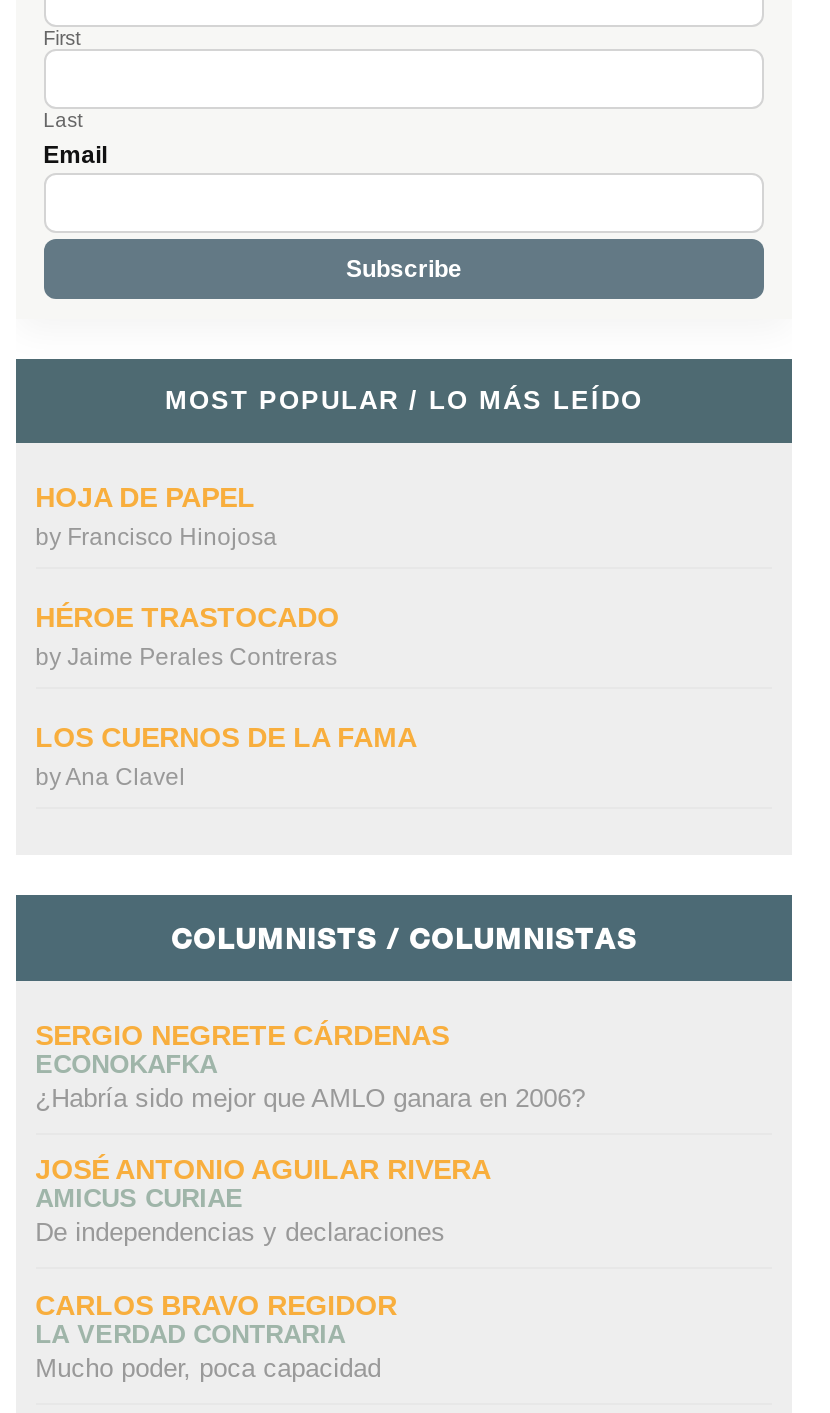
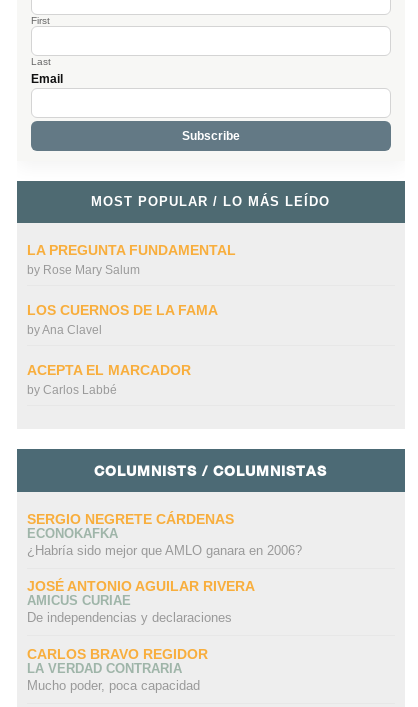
[35,481,339,671] HOJA DE PAPEL | by Francisco Hinojosa | HÉROE TRASTOCADO | by Jaime Perales Contreras -> [27,242,236,277] LA PREGUNTA FUNDAMENTAL | by Rose Mary Salum
moved [35,721,417,791] -> [27,302,218,337]: LOS CUERNOS DE LA FAMA | byAna Clavel
none -> [27,362,191,397] ACEPTA EL MARCADOR | by Carlos Labbé

